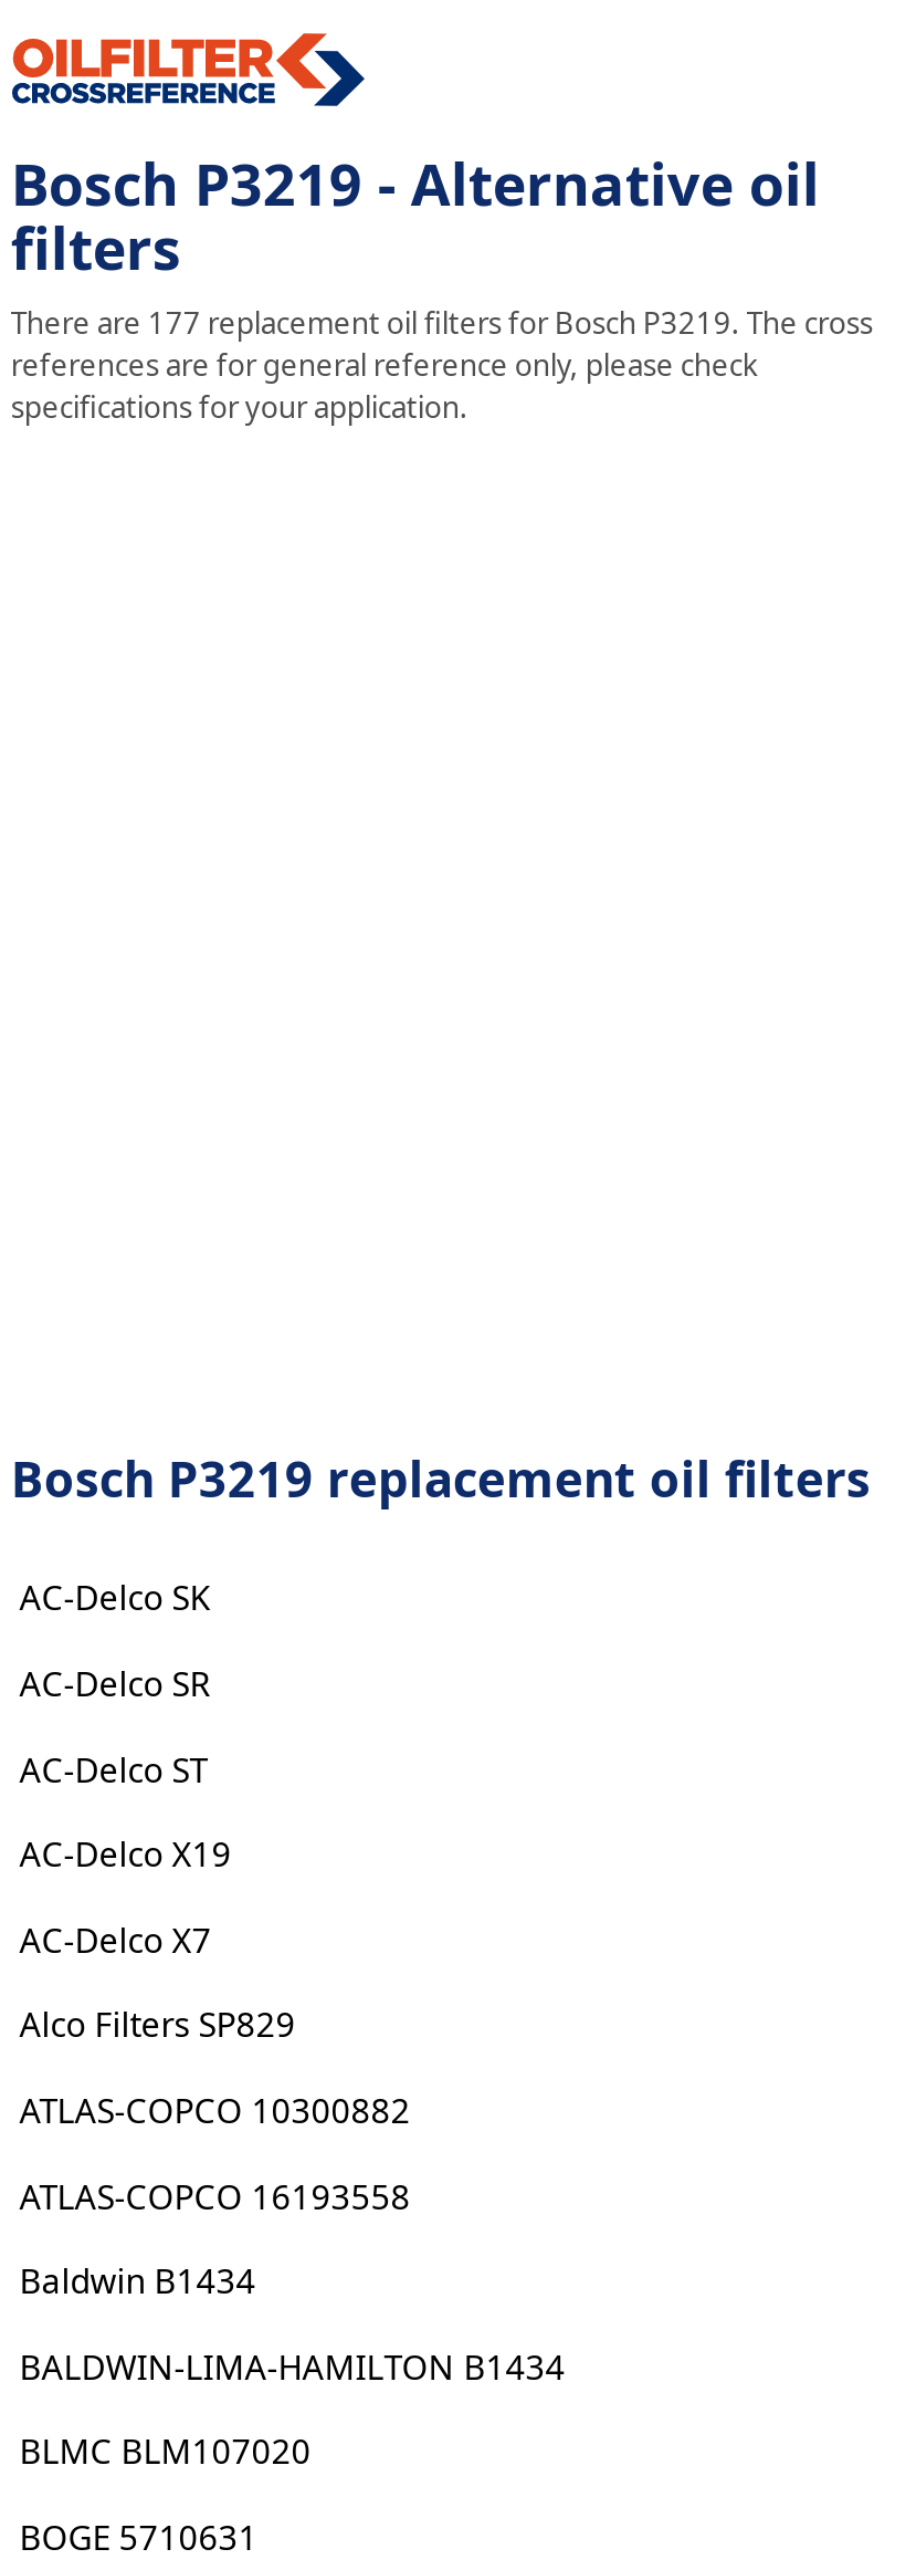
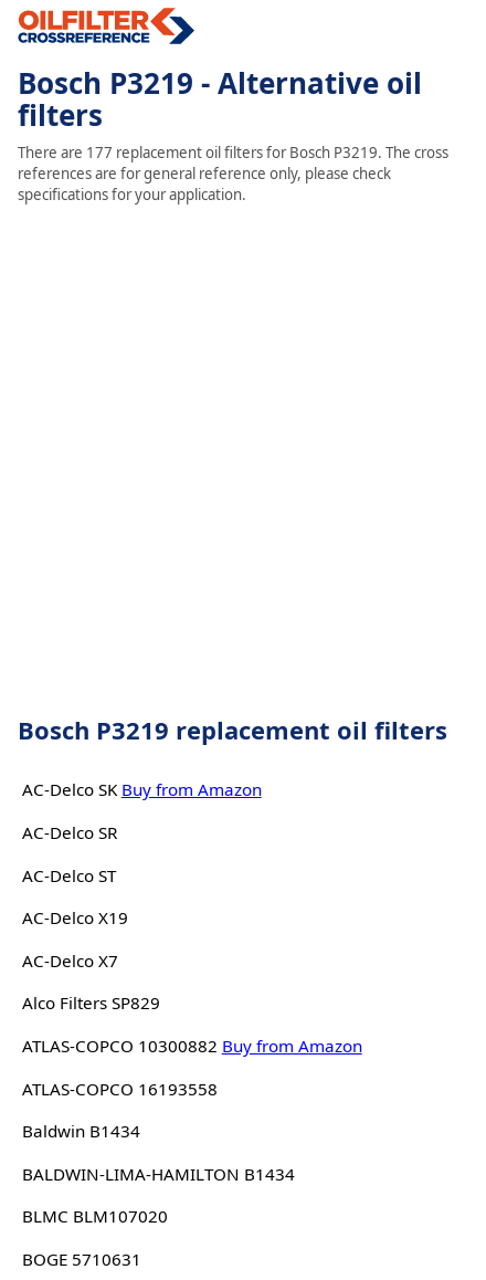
[19,1576,209,1620] AC-Delco SK -> [22,779,261,801] AC-Delco SK Buy from Amazon
[19,2088,410,2132] ATLAS-COPCO 10300882 -> [22,1035,362,1057] ATLAS-COPCO 10300882 Buy from Amazon

